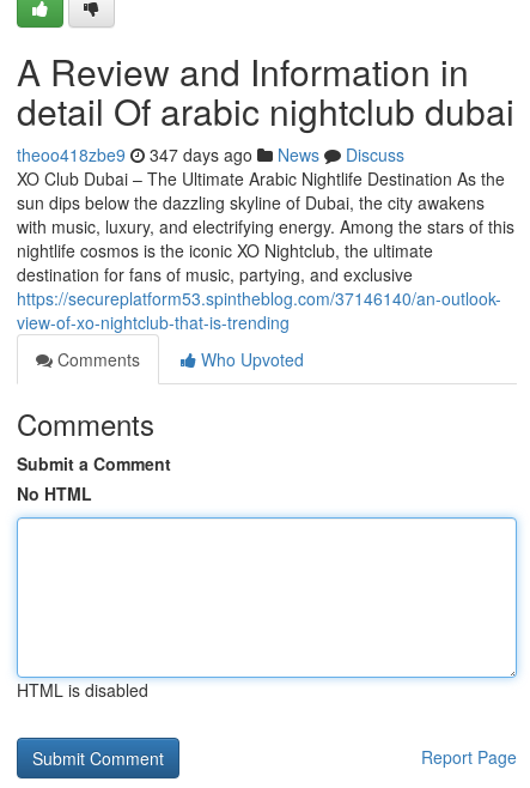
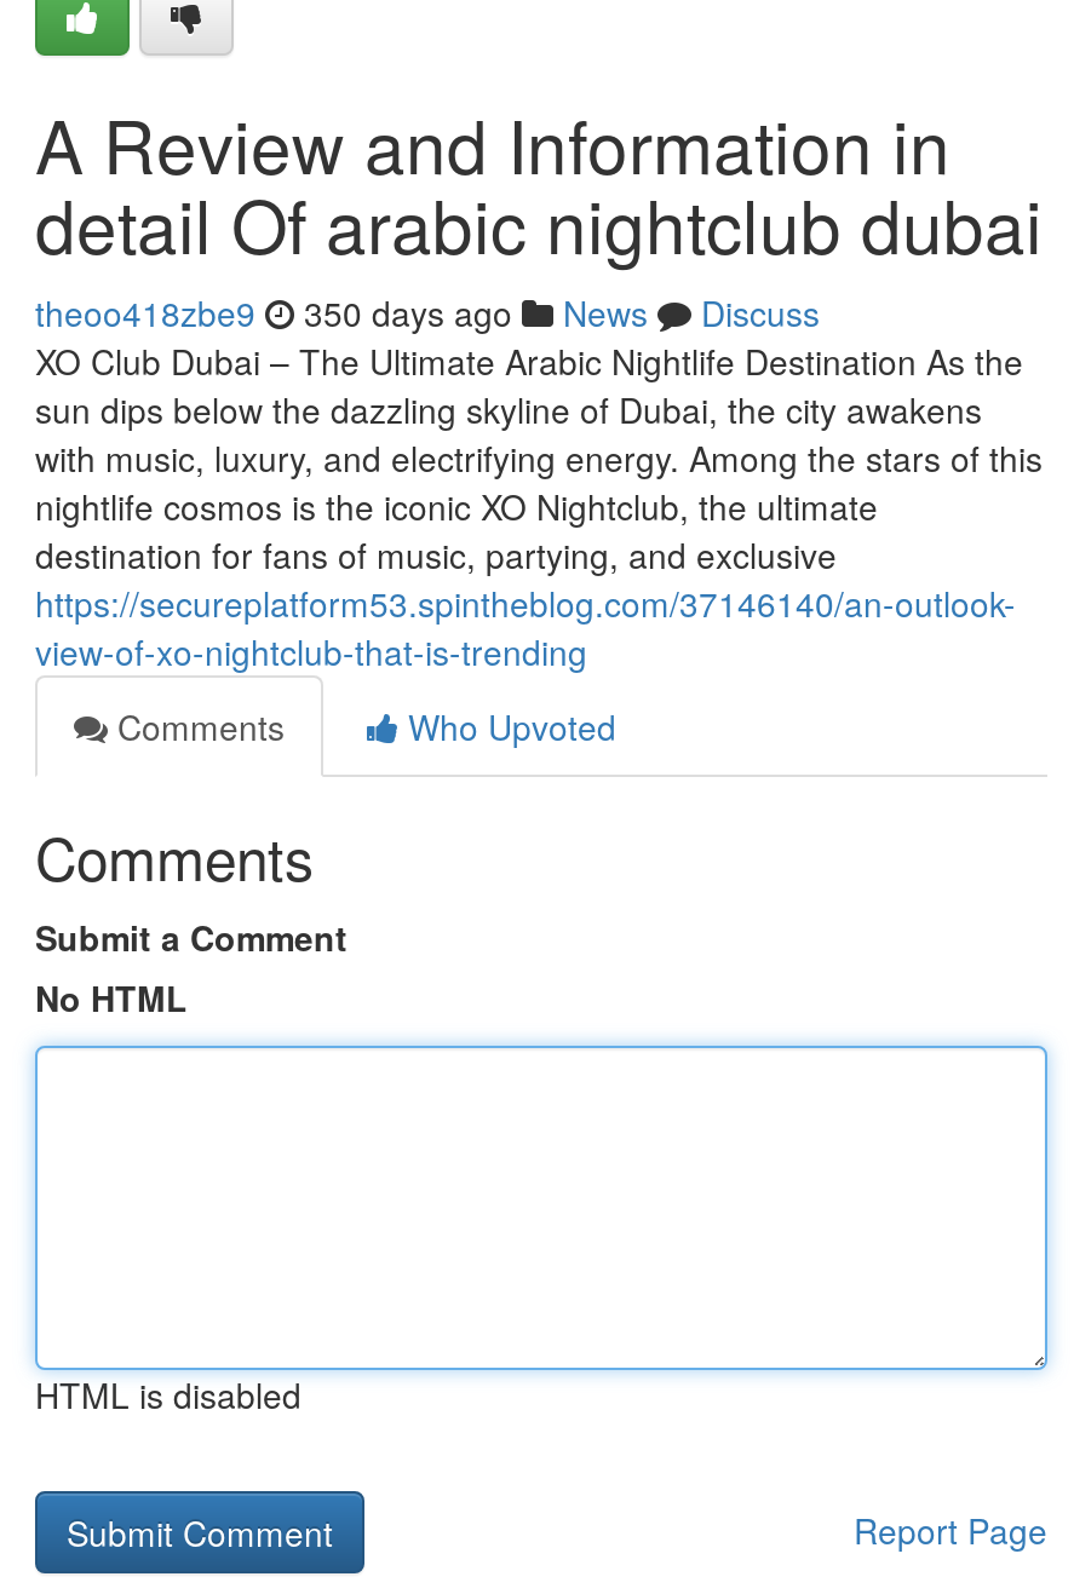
[17,143,404,166] theoo418zbe9 347 days ago News Discuss -> [35,288,820,336] theoo418zbe9 350 days ago News Discuss

